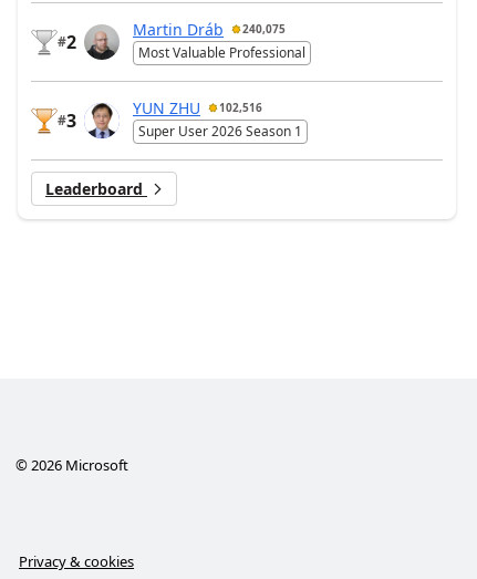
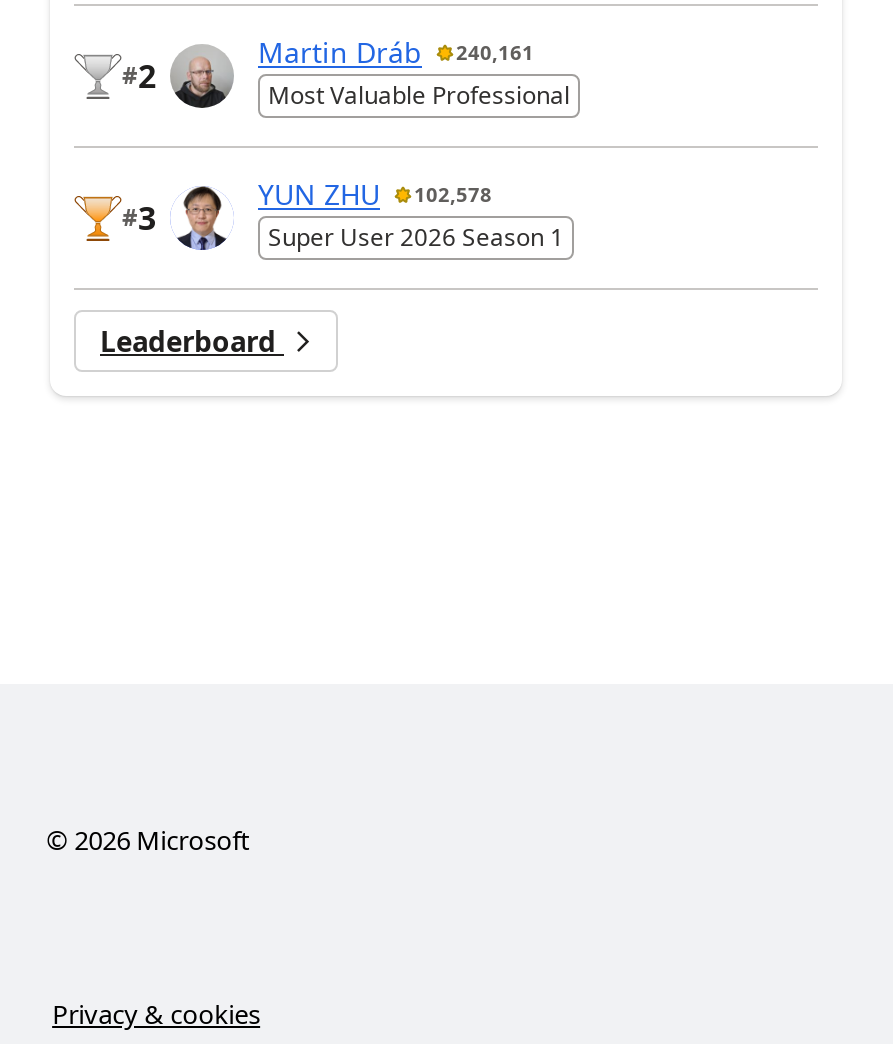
[133,19,286,40] Martin Dráb 240,075 -> [258,34,534,72] Martin Dráb 240,161
[133,97,262,118] YUN ZHU 102,516 -> [258,176,492,214] YUN ZHU 102,578

